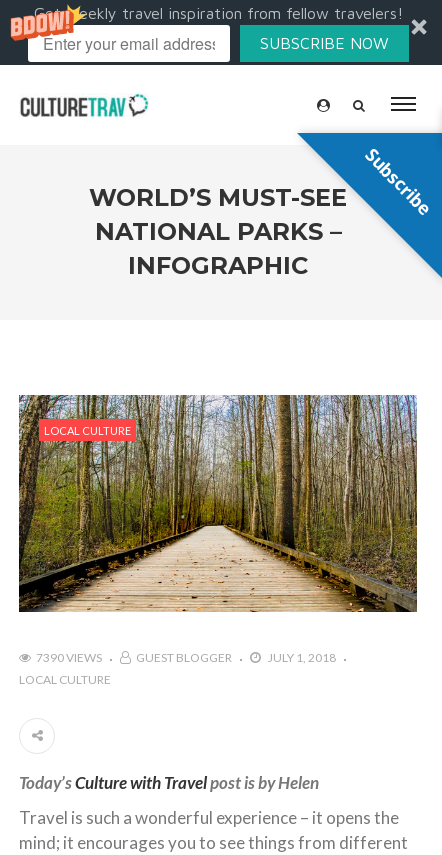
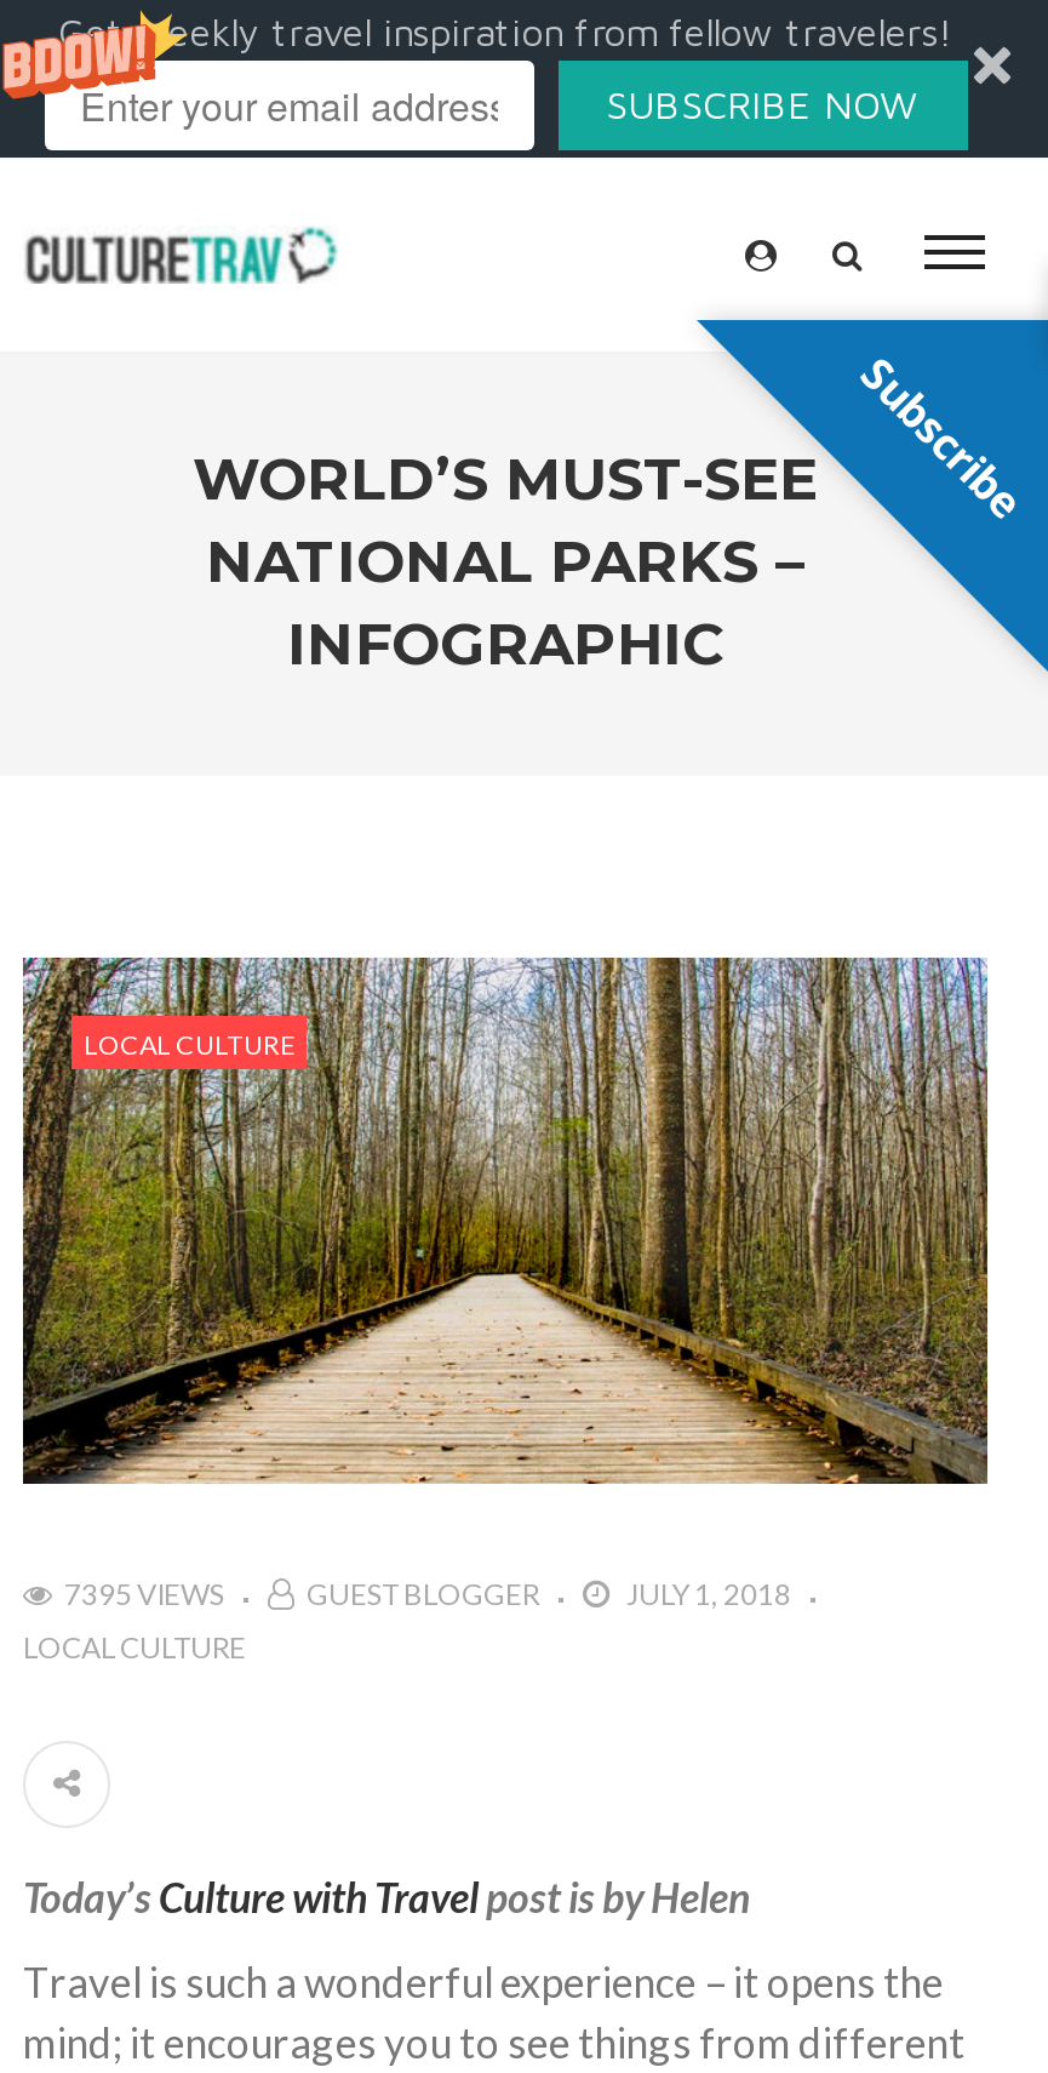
[36,650,102,665] 7390 VIEWS -> [64,1576,224,1612] 7395 VIEWS

